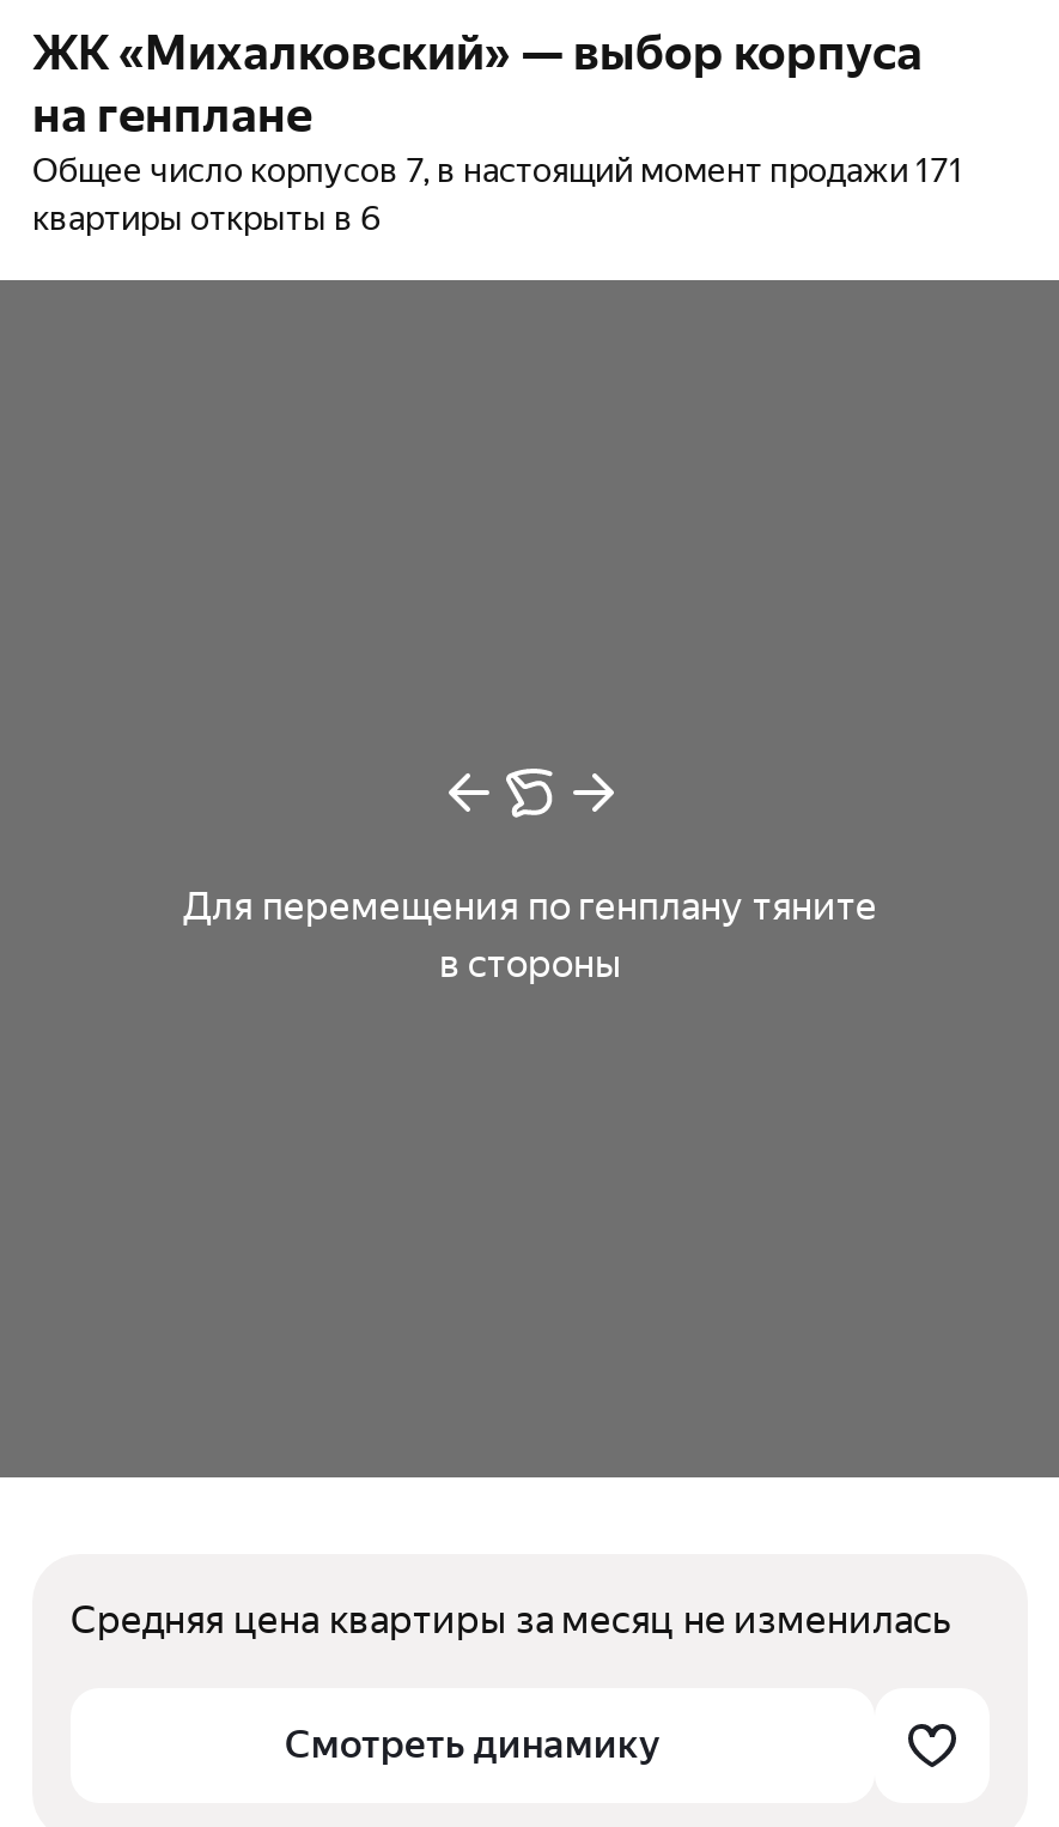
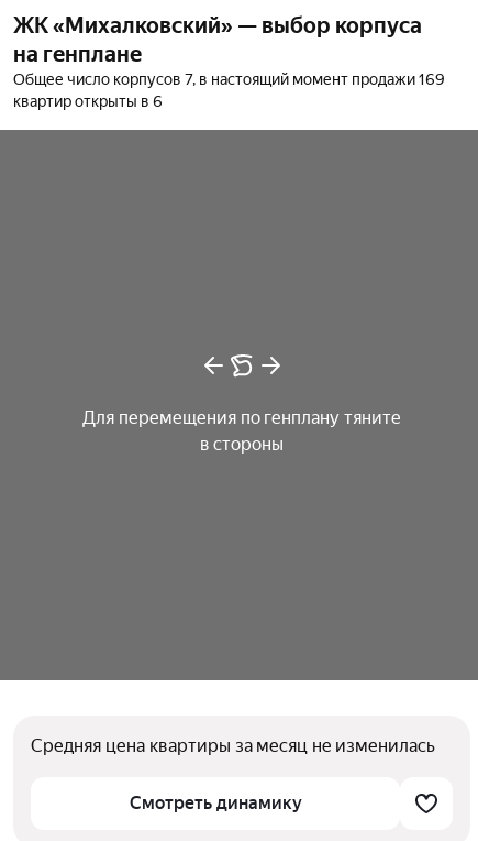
[32,151,963,189] Общее число корпусов 7, в настоящий момент продажи 171 -> [13,70,445,88] Общее число корпусов 7, в настоящий момент продажи 169
[32,199,382,237] квартиры открыты в 6 -> [13,92,163,110] квартир открыты в 6

